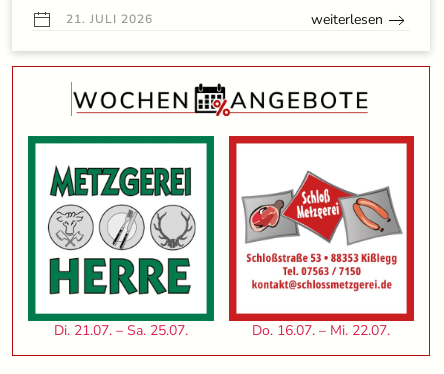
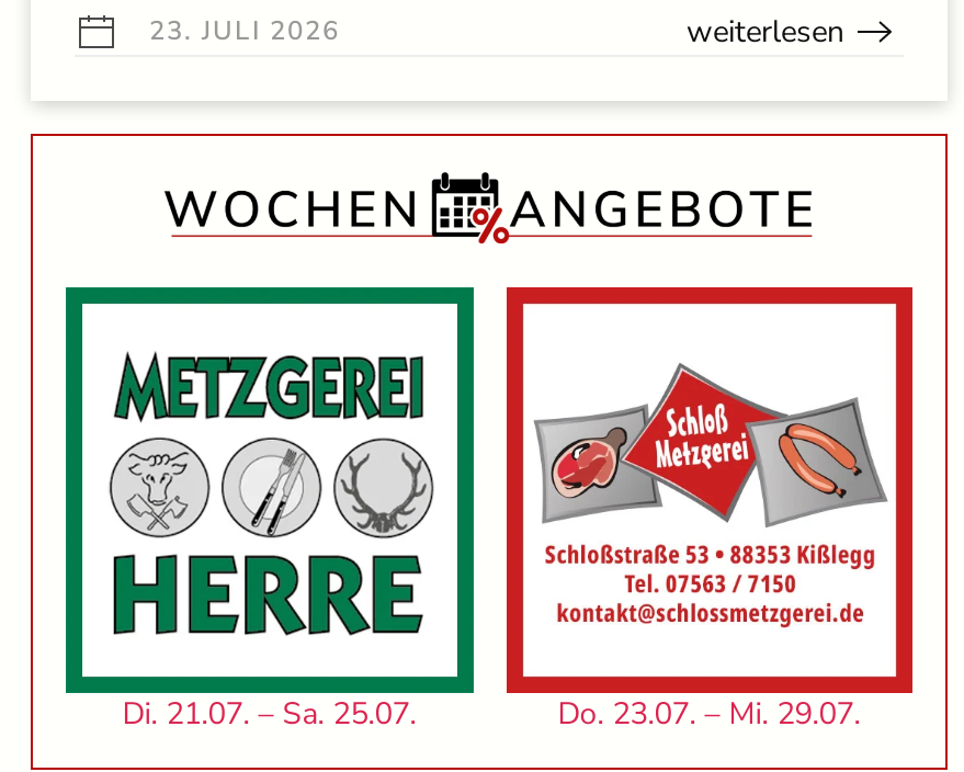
[62,11,153,27] 21. JULI 2026 -> [140,13,340,48] 23. JULI 2026
[252,321,390,340] Do. 16.07. – Mi. 22.07. -> [558,694,860,735] Do. 23.07. – Mi. 29.07.

